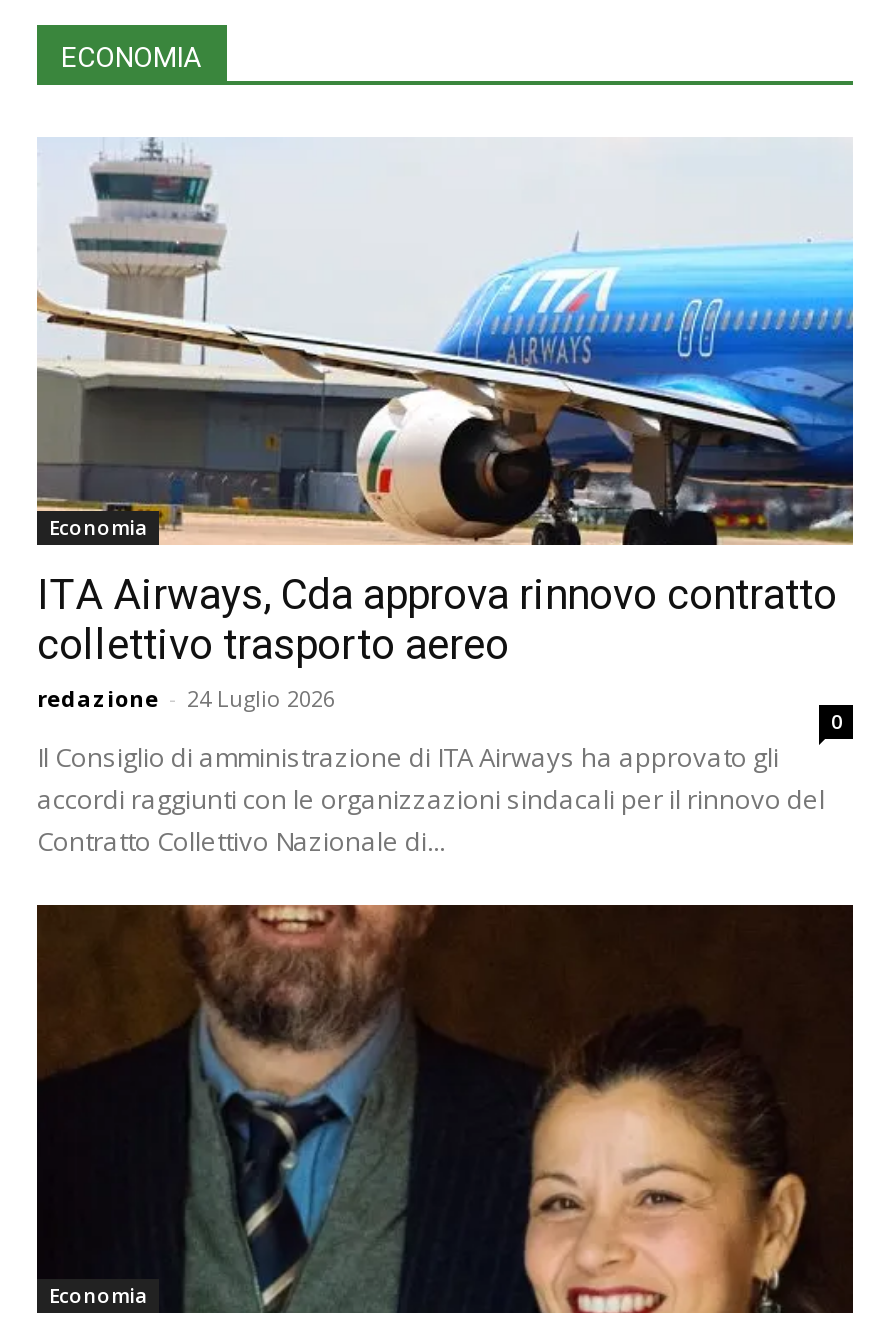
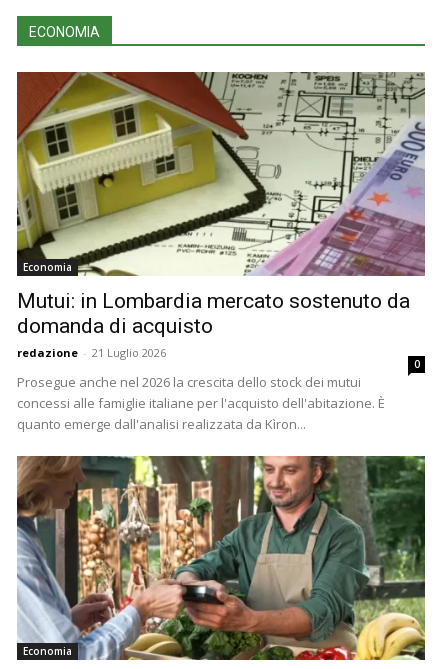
[35,137,855,714] [image] | ITA Airways, Cda approva rinnovo contratto | collettivo trasporto aereo | redazione - 24 Luglio 2026 -> [16,71,426,360] [image] | Mutui: in Lombardia mercato sostenuto da | domanda di acquisto | redazione - 21 Luglio 2026
[37,740,825,860] Il Consiglio di amministrazione di ITA Airways ha approvato gli | accordi raggiunti con le organizzazioni sindacali per il rinnovo del | Contratto Collettivo Nazionale di... -> [17,373,385,433] Prosegue anche nel 2026 la crescita dello stock dei mutui | concessi alle famiglie italiane per l'acquisto dell'abitazione. È | quanto emerge dall'analisi realizzata da Kìron...
[35,903,855,1315] [image] -> [16,455,426,661] [image]

